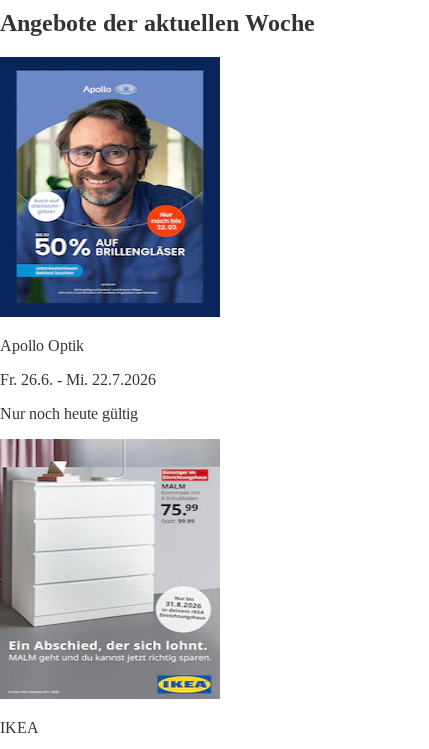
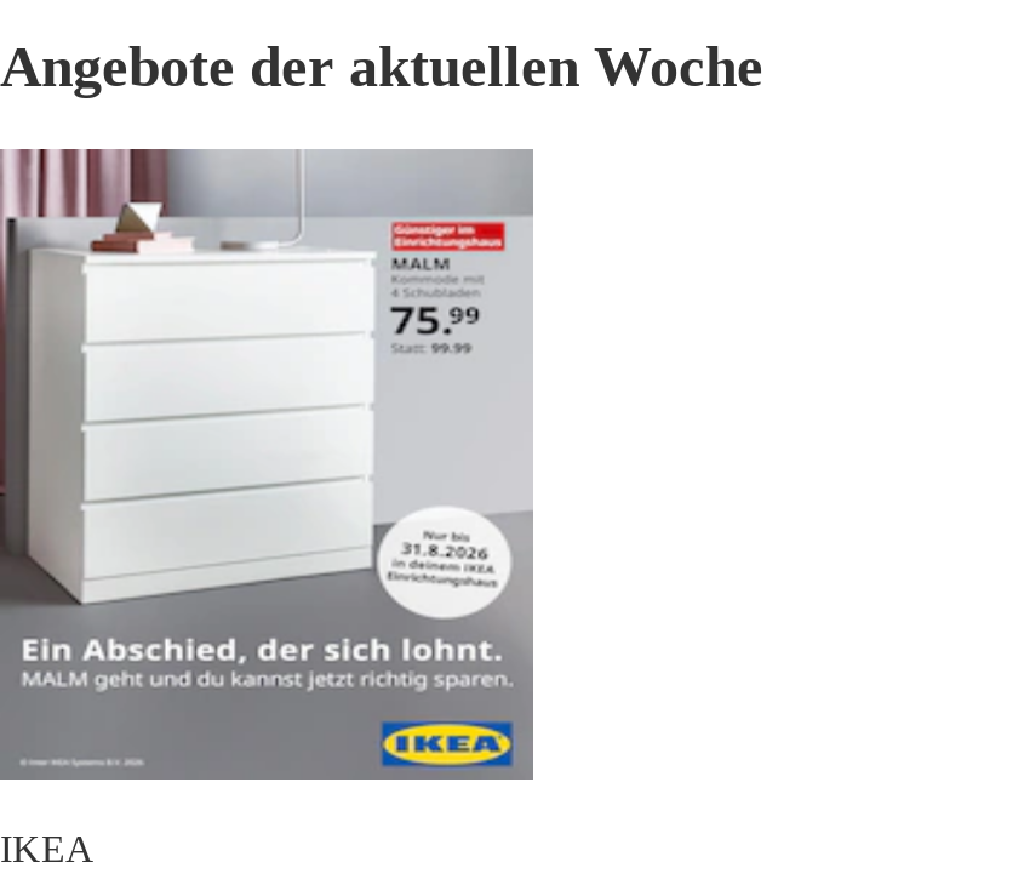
[0,56,221,422] [image] | Apollo Optik | Fr. 26.6. - Mi. 22.7.2026 | Nur noch heute gültig -> none

